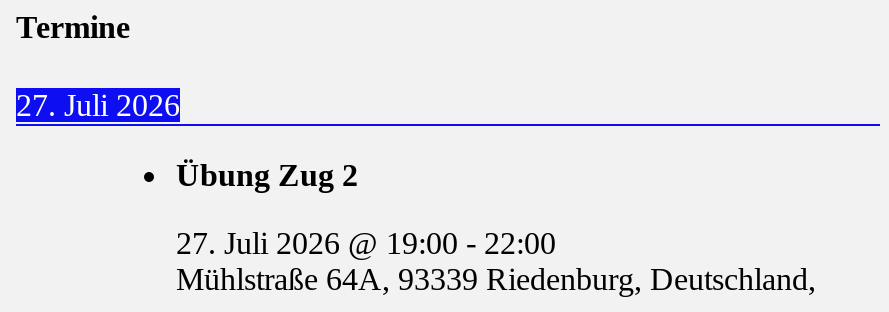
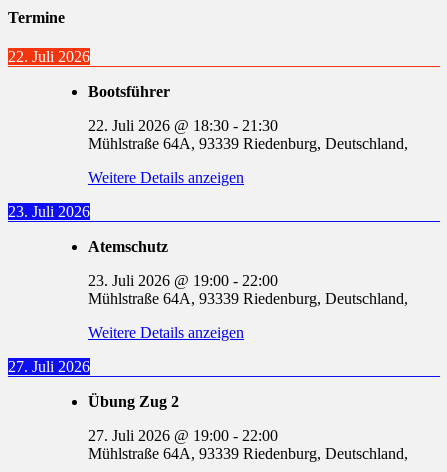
none -> [8,48,408,341] 22. Juli 2026 | Bootsführer | 22. Juli 2026 @ 18:30 - 21:30 | Mühlstraße 64A, 93339 Riedenburg, Deutschland, | Weitere Details anzeigen | 23. Juli 2026 | Atemschutz | 23. Juli 2026 @ 19:00 - 22:00 | Mühlstraße 64A, 93339 Riedenburg, Deutschland, | Weitere Details anzeigen

